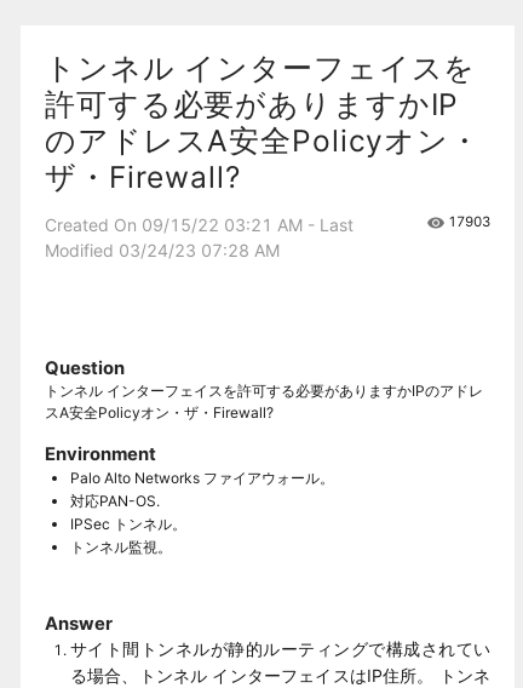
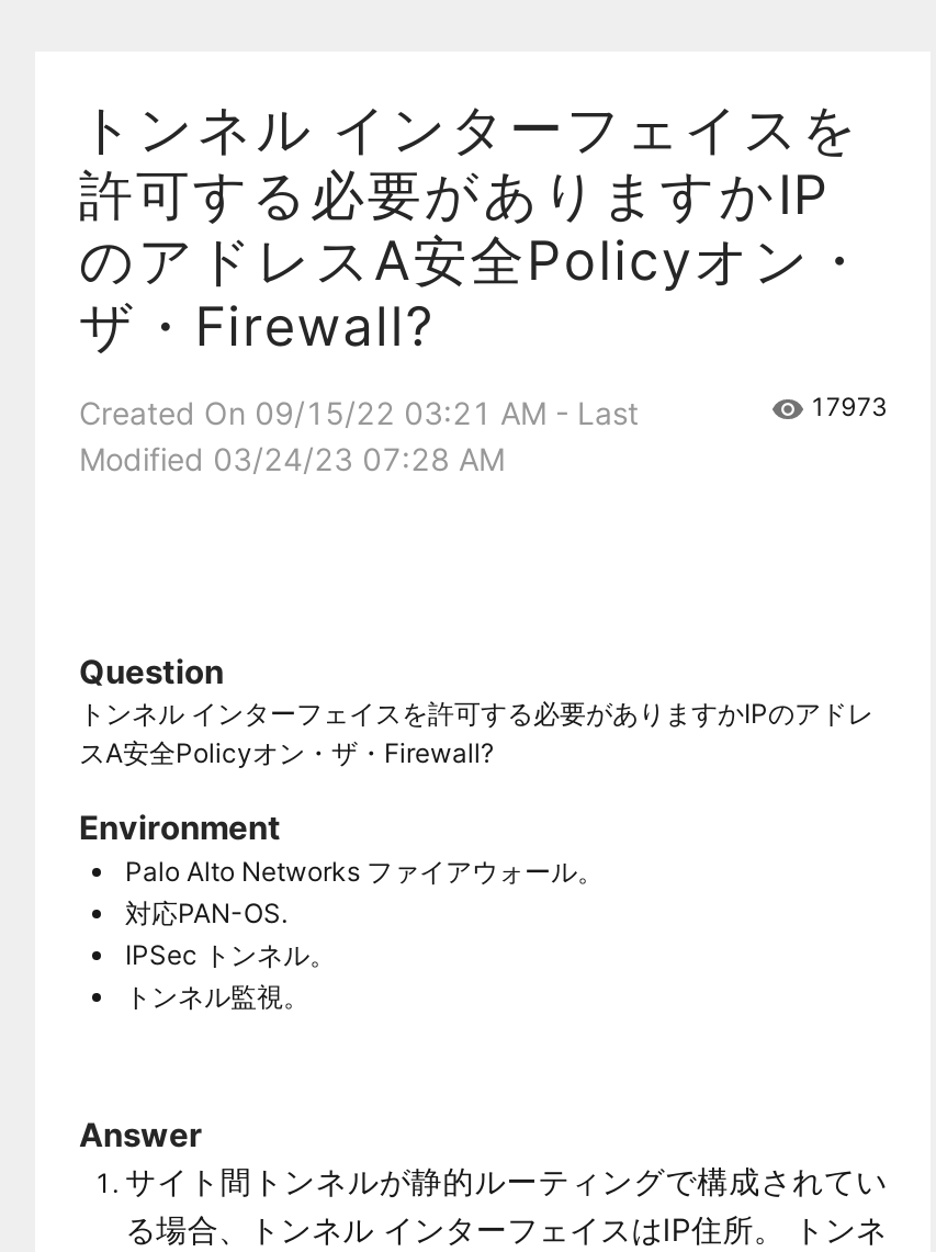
[448,213,490,230] 17903 -> [810,392,887,422] 17973

